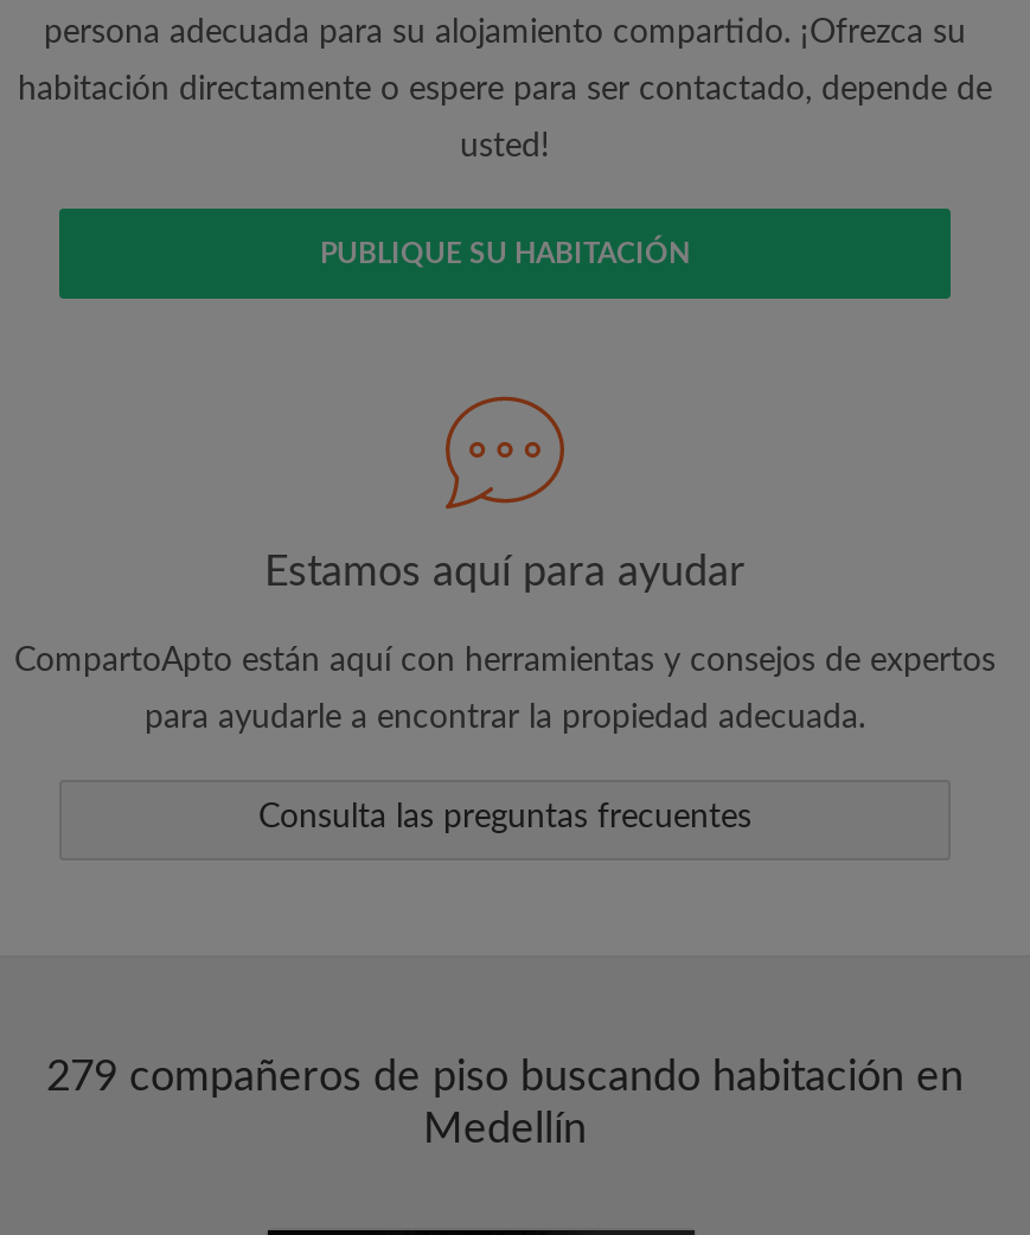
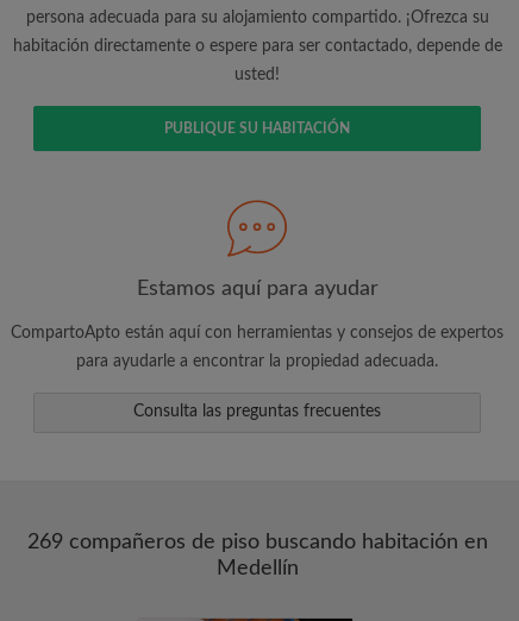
[46,1057,964,1100] 279 compañeros de piso buscando habitación en -> [27,532,487,553] 269 compañeros de piso buscando habitación en

